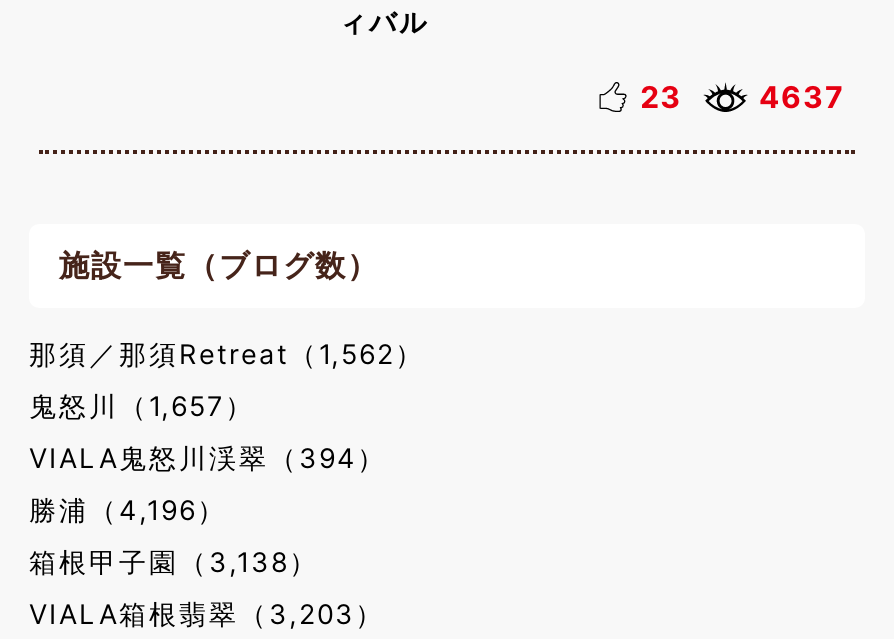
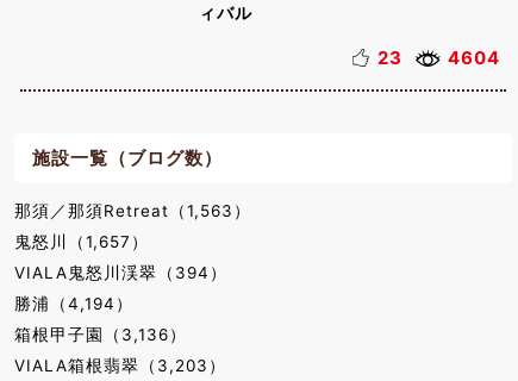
[759,78,845,116] 4637 -> [448,46,500,69] 4604
[29,338,425,370] 那須／那須Retreat（1,562） -> [14,201,251,220] 那須／那須Retreat（1,563）
[29,494,227,526] 勝浦（4,196） -> [14,294,133,313] 勝浦（4,194）
[29,546,319,578] 箱根甲子園（3,138） -> [14,325,187,344] 箱根甲子園（3,136）

